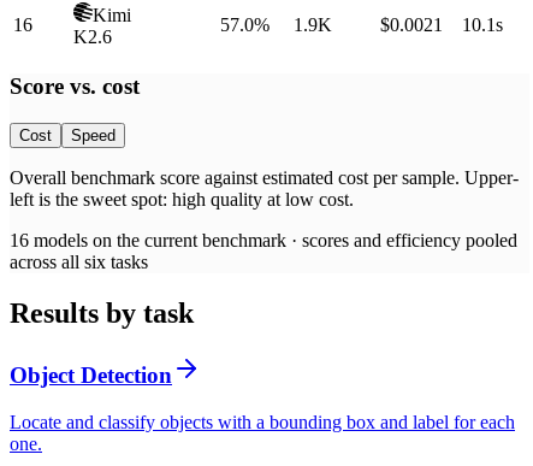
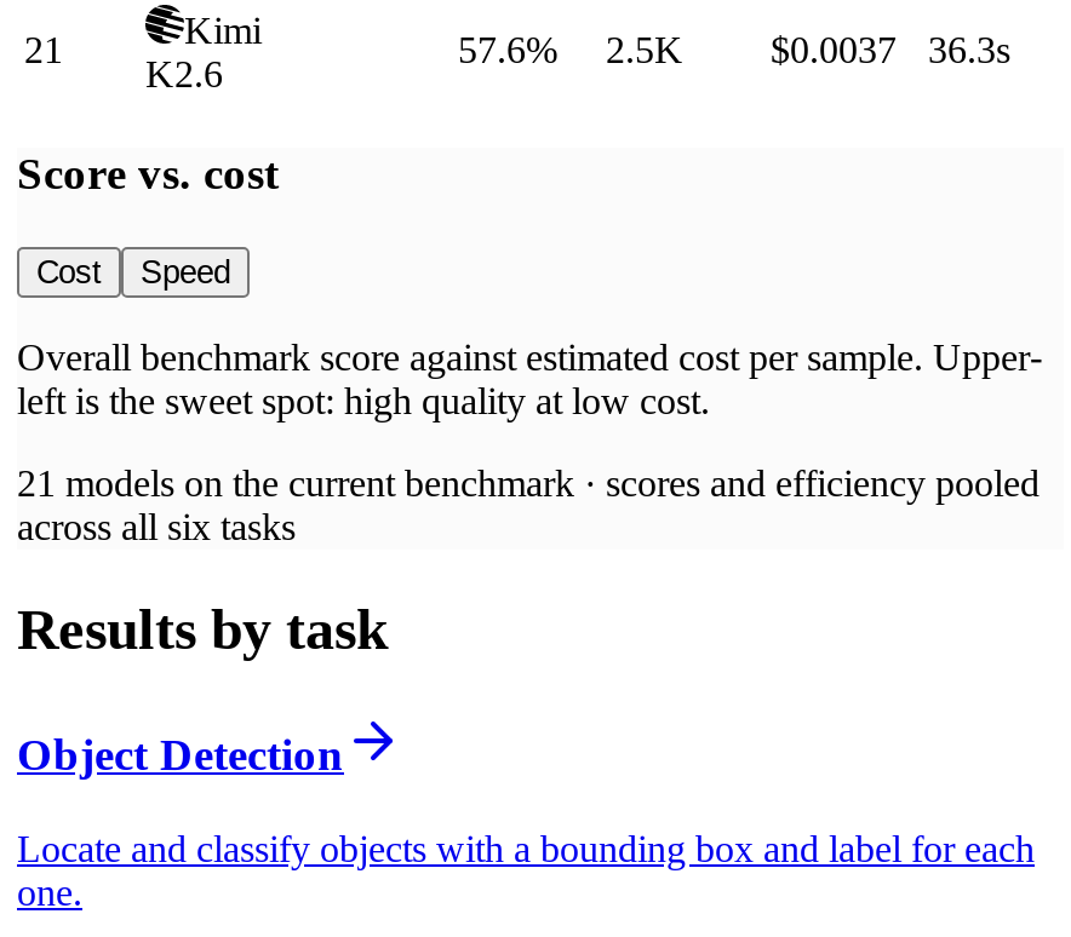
[13,14,32,35] 16 -> [24,28,63,69] 21
[220,14,503,35] 57.0% | 1.9K | $0.0021 | 10.1s -> [458,28,1010,69] 57.6% | 2.5K | $0.0037 | 36.3s
[10,230,517,251] 16 models on the current benchmark · scores and efficiency pooled -> [17,463,1039,504] 21 models on the current benchmark · scores and efficiency pooled

